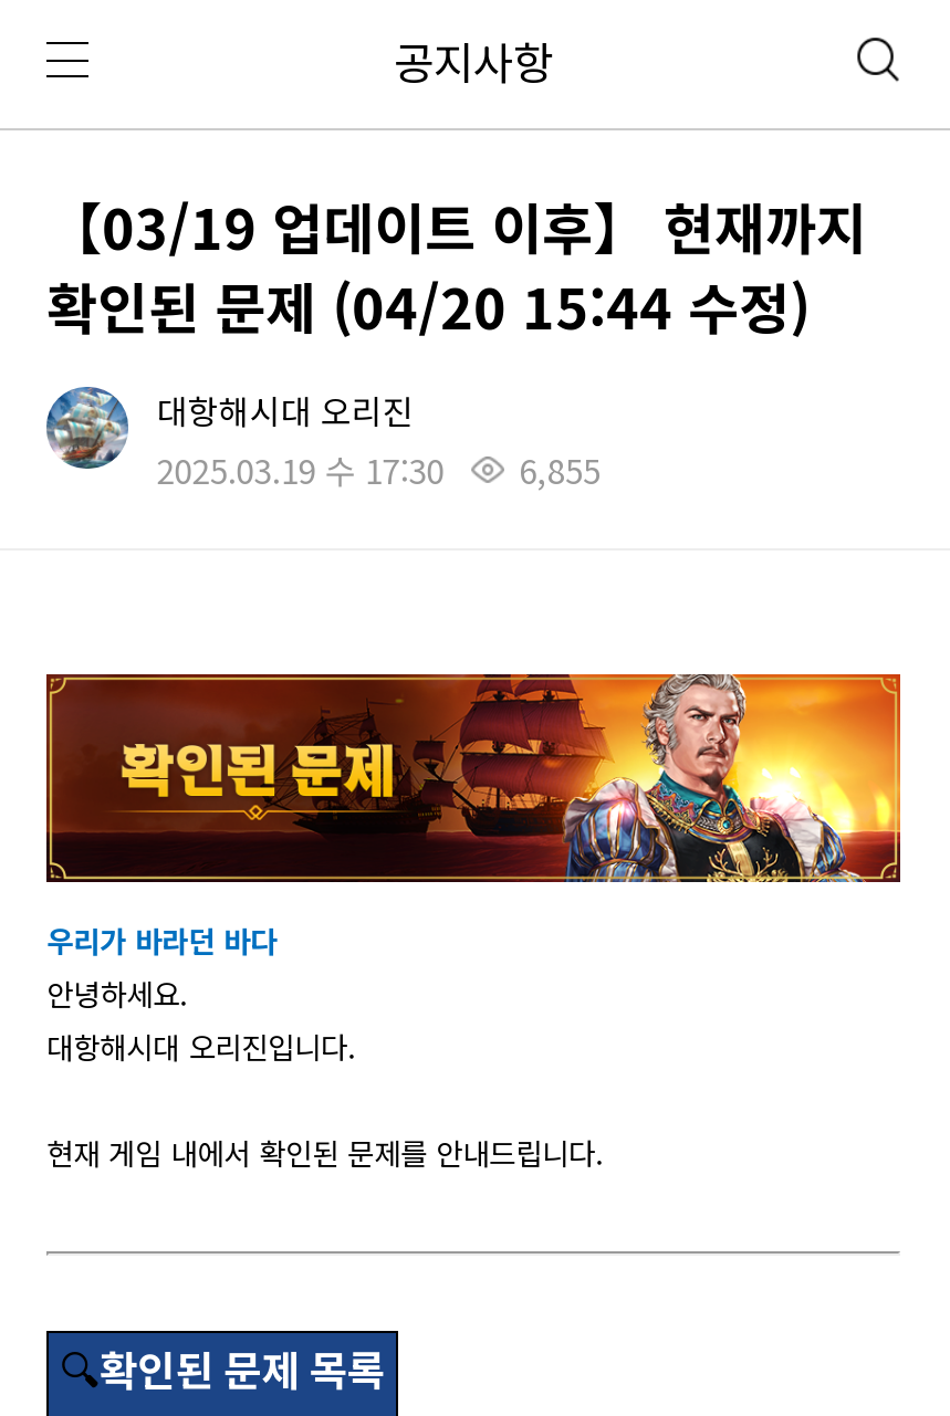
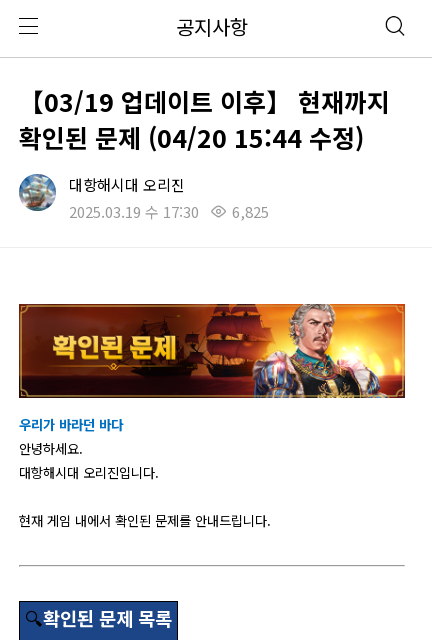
[157,447,601,493] 2025.03.19 수 17:30 6,855 -> [69,201,269,222] 2025.03.19 수 17:30 6,825

